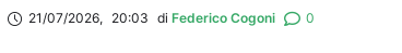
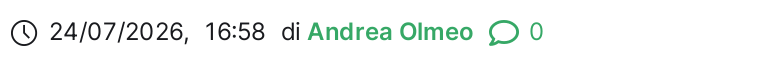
[28,10,275,26] 21/07/2026, 20:03 di Federico Cogoni -> [49,16,473,46] 24/07/2026, 16:58 di Andrea Olmeo

